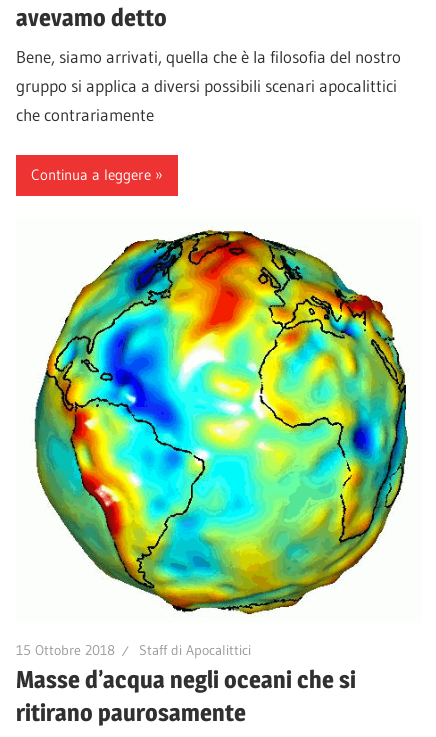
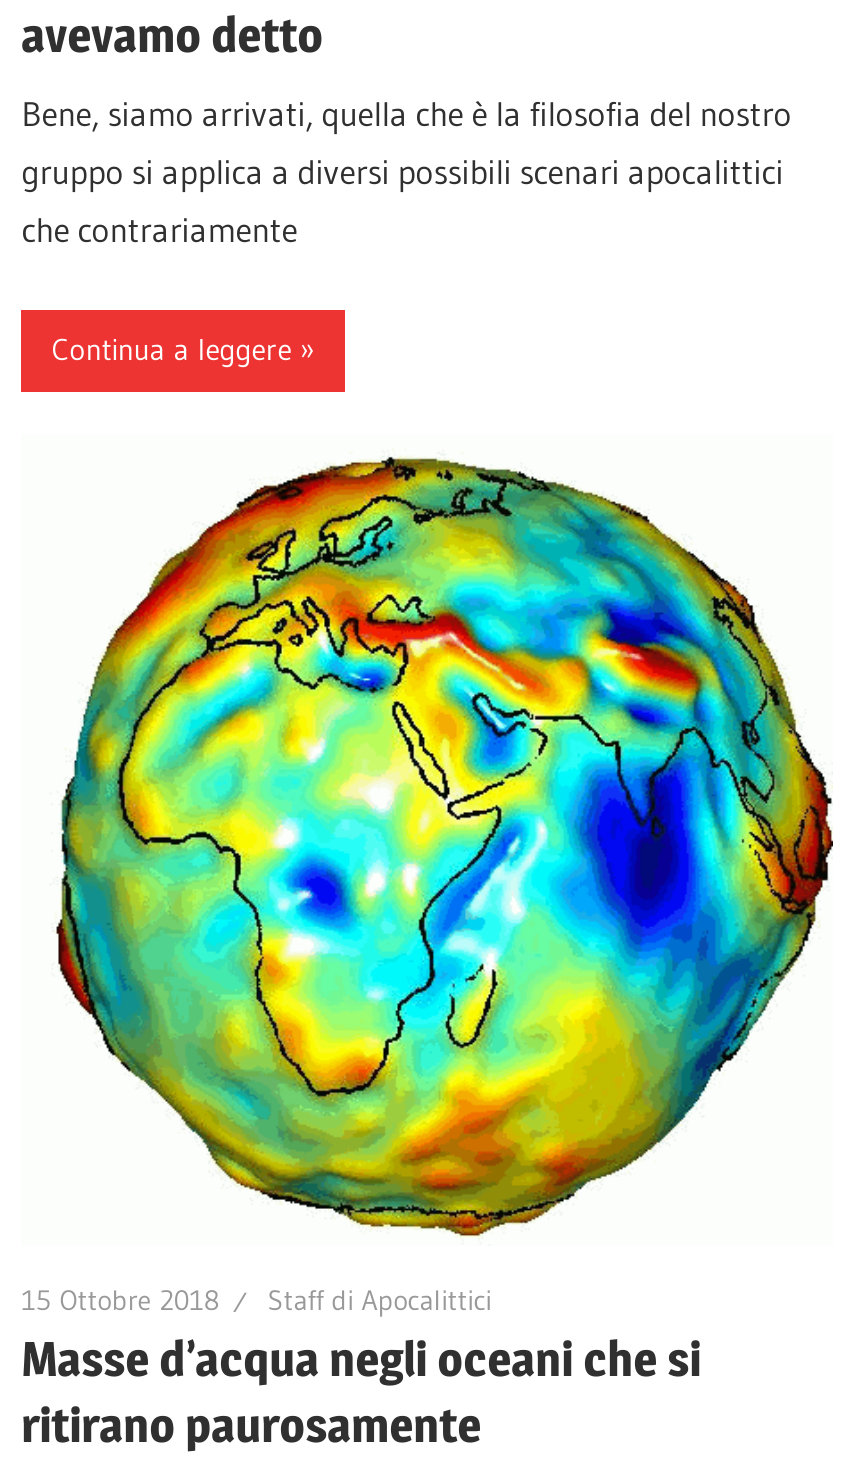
[34,229,422,618] [image] -> [55,456,835,1238] [image]

